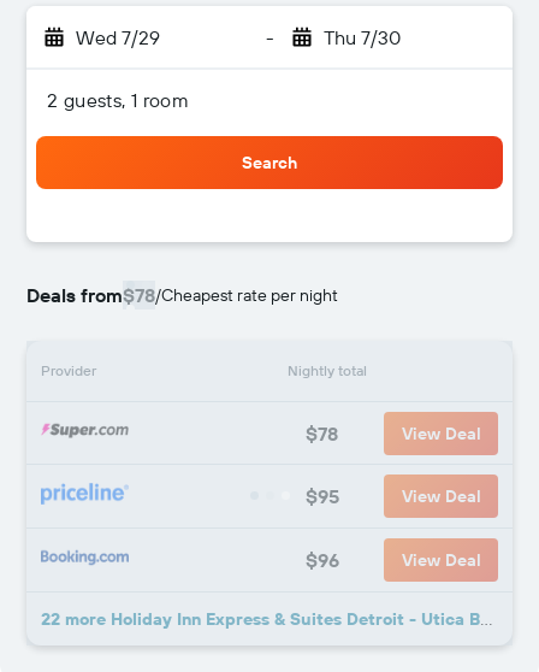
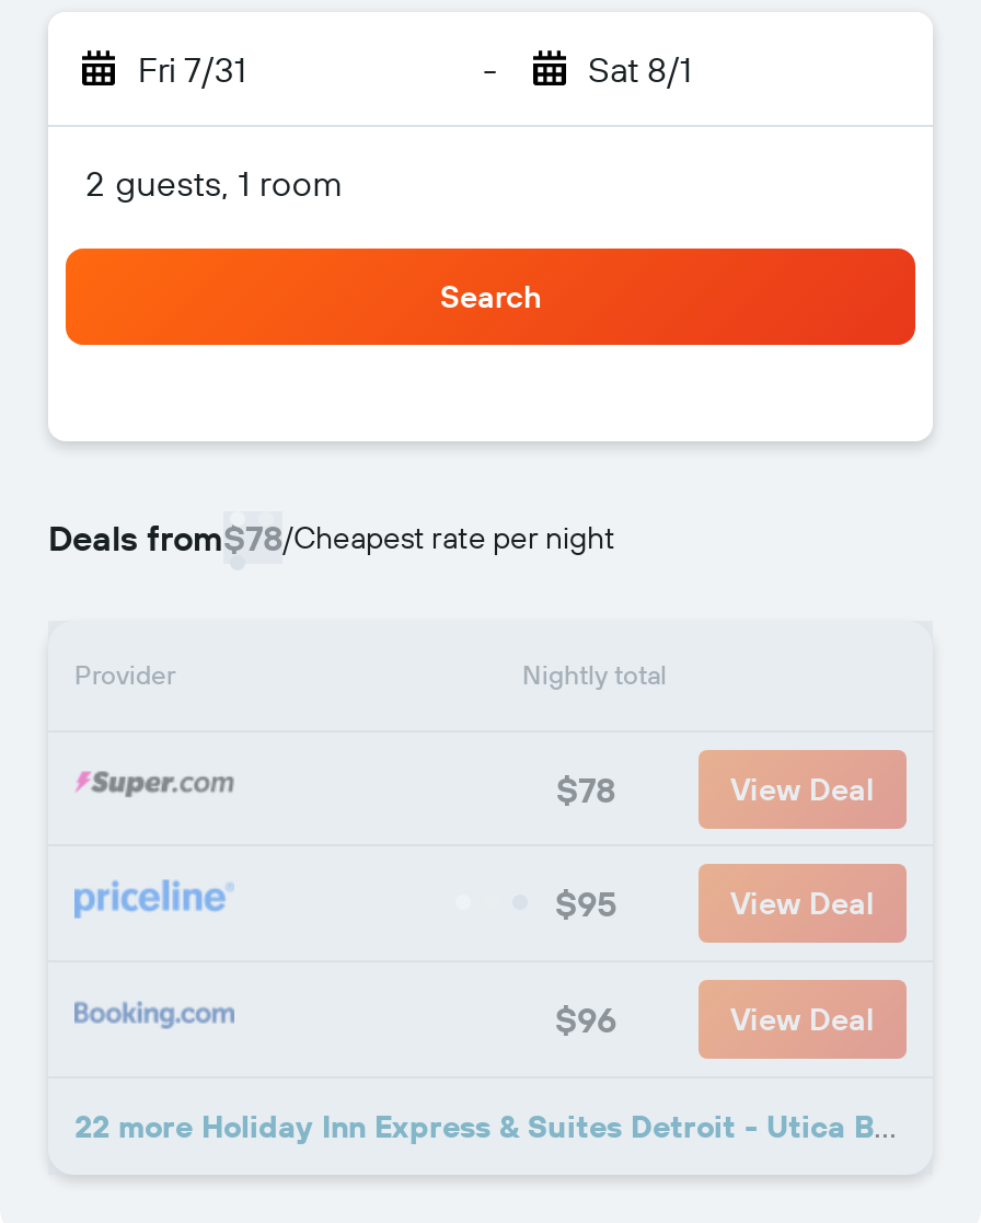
[76,25,160,49] Wed 7/29 -> [138,47,245,91] Fri 7/31
[323,25,400,49] Thu 7/30 -> [588,47,691,91] Sat 8/1

